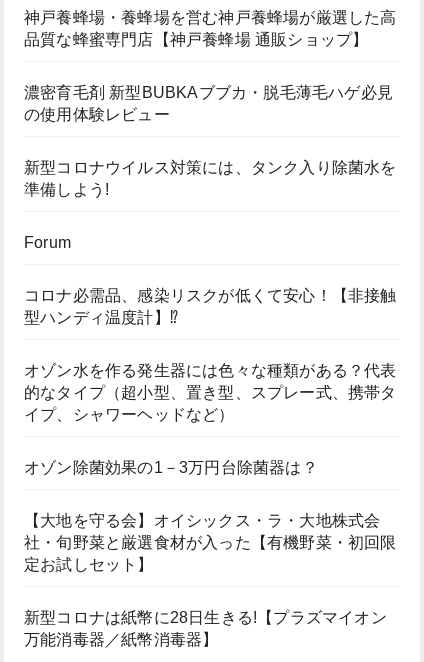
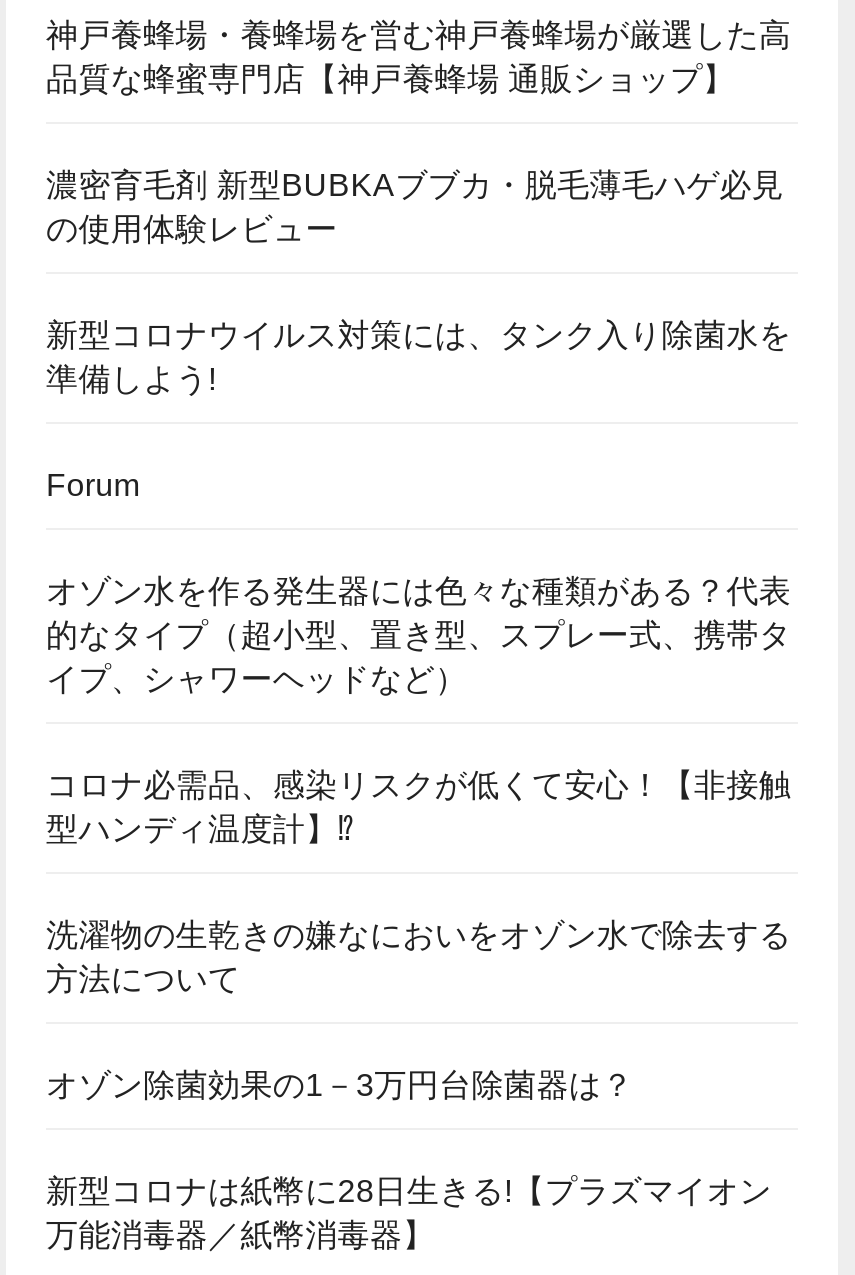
moved [24,287,397,326] -> [46,768,791,846]: コロナ必需品、感染リスクが低くて安心！【非接触 | 型ハンディ温度計】⁉
moved [24,362,397,423] -> [46,574,791,696]: オゾン水を作る発生器には色々な種類がある？代表 | 的なタイプ（超小型、置き型、スプレー式、携帯タ | イプ、シャワーヘッドなど）
none -> [46,918,791,996] 洗濯物の生乾きの嫌なにおいをオゾン水で除去する | 方法について
moved [24,459,318,476] -> [46,1068,634,1102]: オゾン除菌効果の1－3万円台除菌器は？
[24,512,397,573] 【大地を守る会】オイシックス・ラ・大地株式会 | 社・旬野菜と厳選食材が入った【有機野菜・初回限 | 定お試しセット】 -> none

